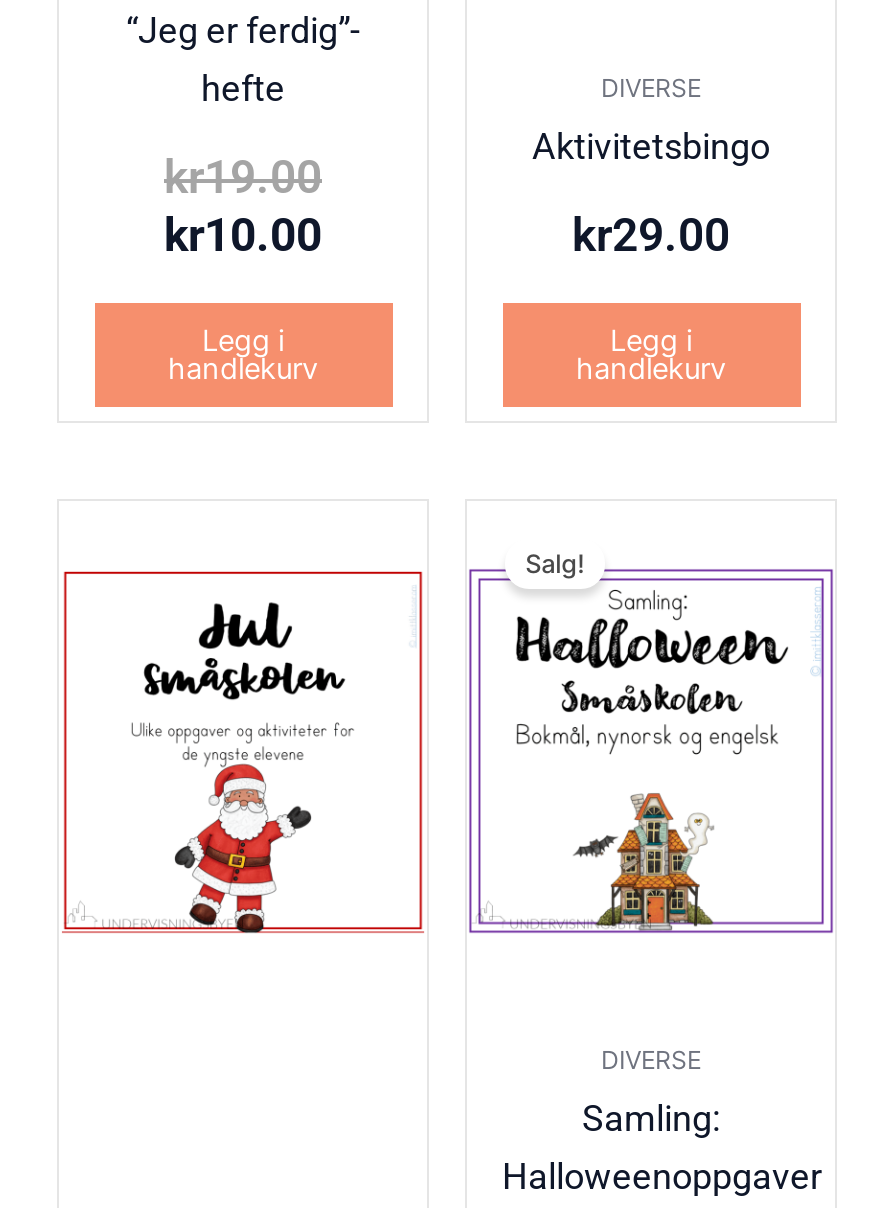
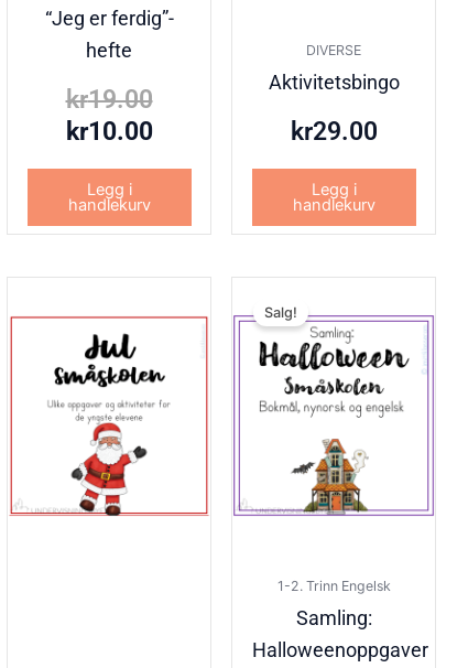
[601,1045,701,1075] DIVERSE -> [277,577,390,594] 1-2. Trinn Engelsk

